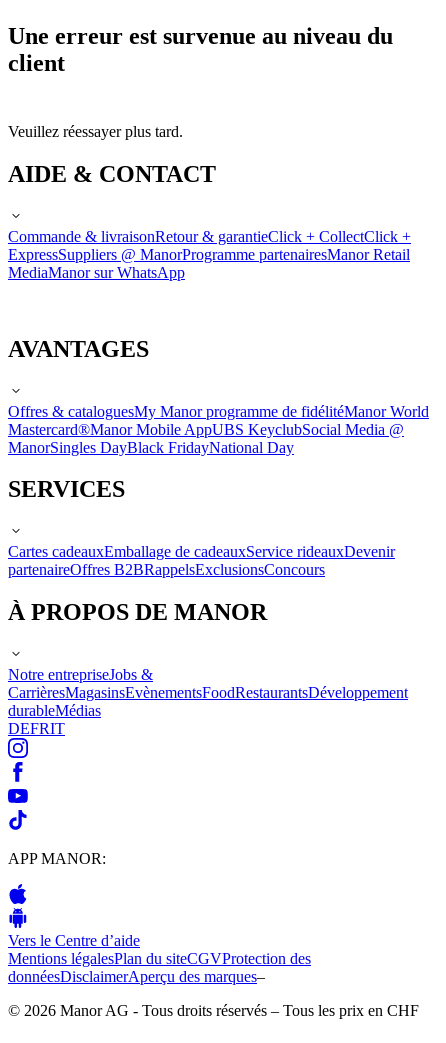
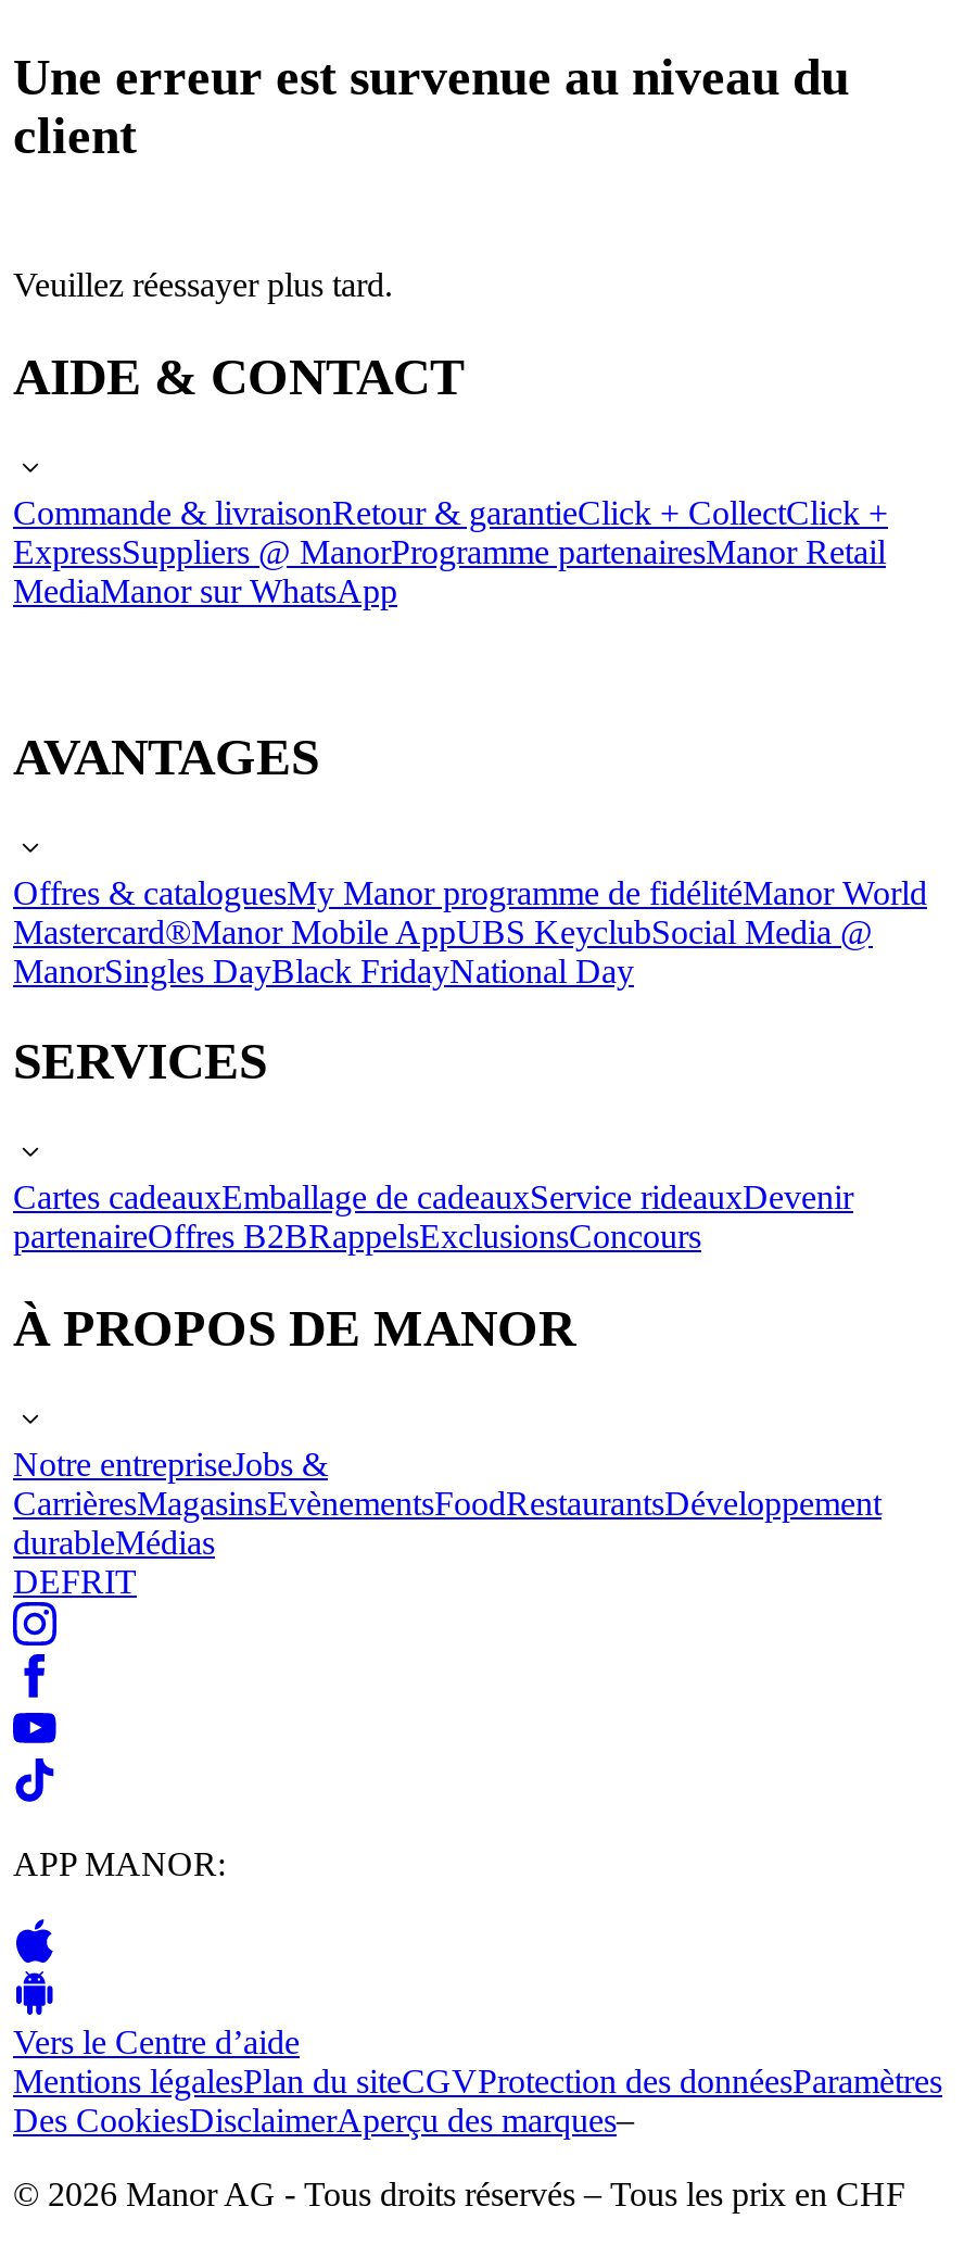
[8,950,311,985] Mentions légalesPlan du siteCGVProtection des | donnéesDisclaimerAperçu des marques– -> [13,2063,942,2139] Mentions légalesPlan du siteCGVProtection des donnéesParamètres | Des CookiesDisclaimerAperçu des marques–

